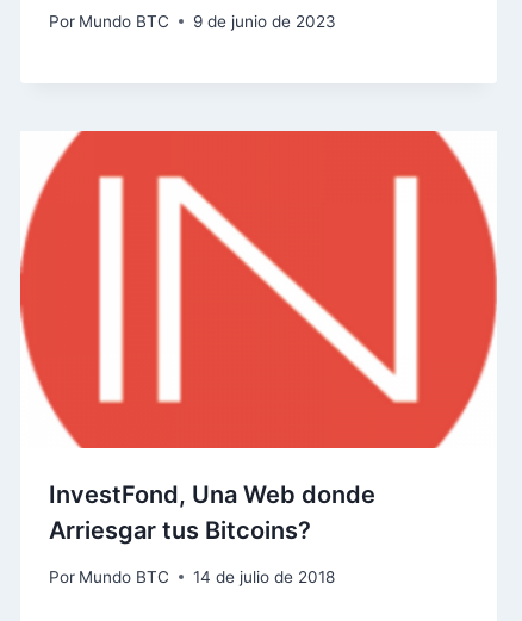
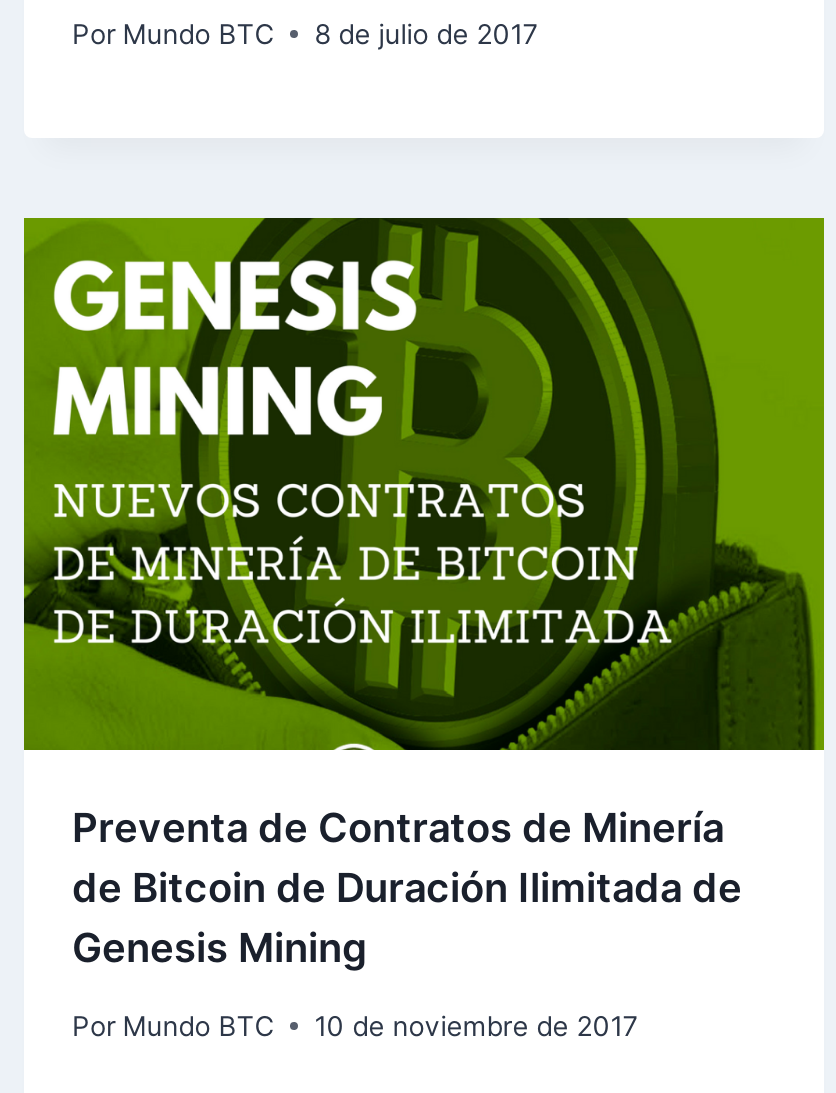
[49,12,336,31] Por Mundo BTC 9 de junio de 2023 -> [72,17,538,49] Por Mundo BTC 8 de julio de 2017
[19,130,498,545] [image] | InvestFond, Una Web donde | Arriesgar tus Bitcoins? -> [22,216,826,973] [image] | Preventa de Contratos de Minería | de Bitcoin de Duración Ilimitada de | Genesis Mining
[193,567,335,586] 14 de julio de 2018 -> [314,1010,638,1042] 10 de noviembre de 2017

